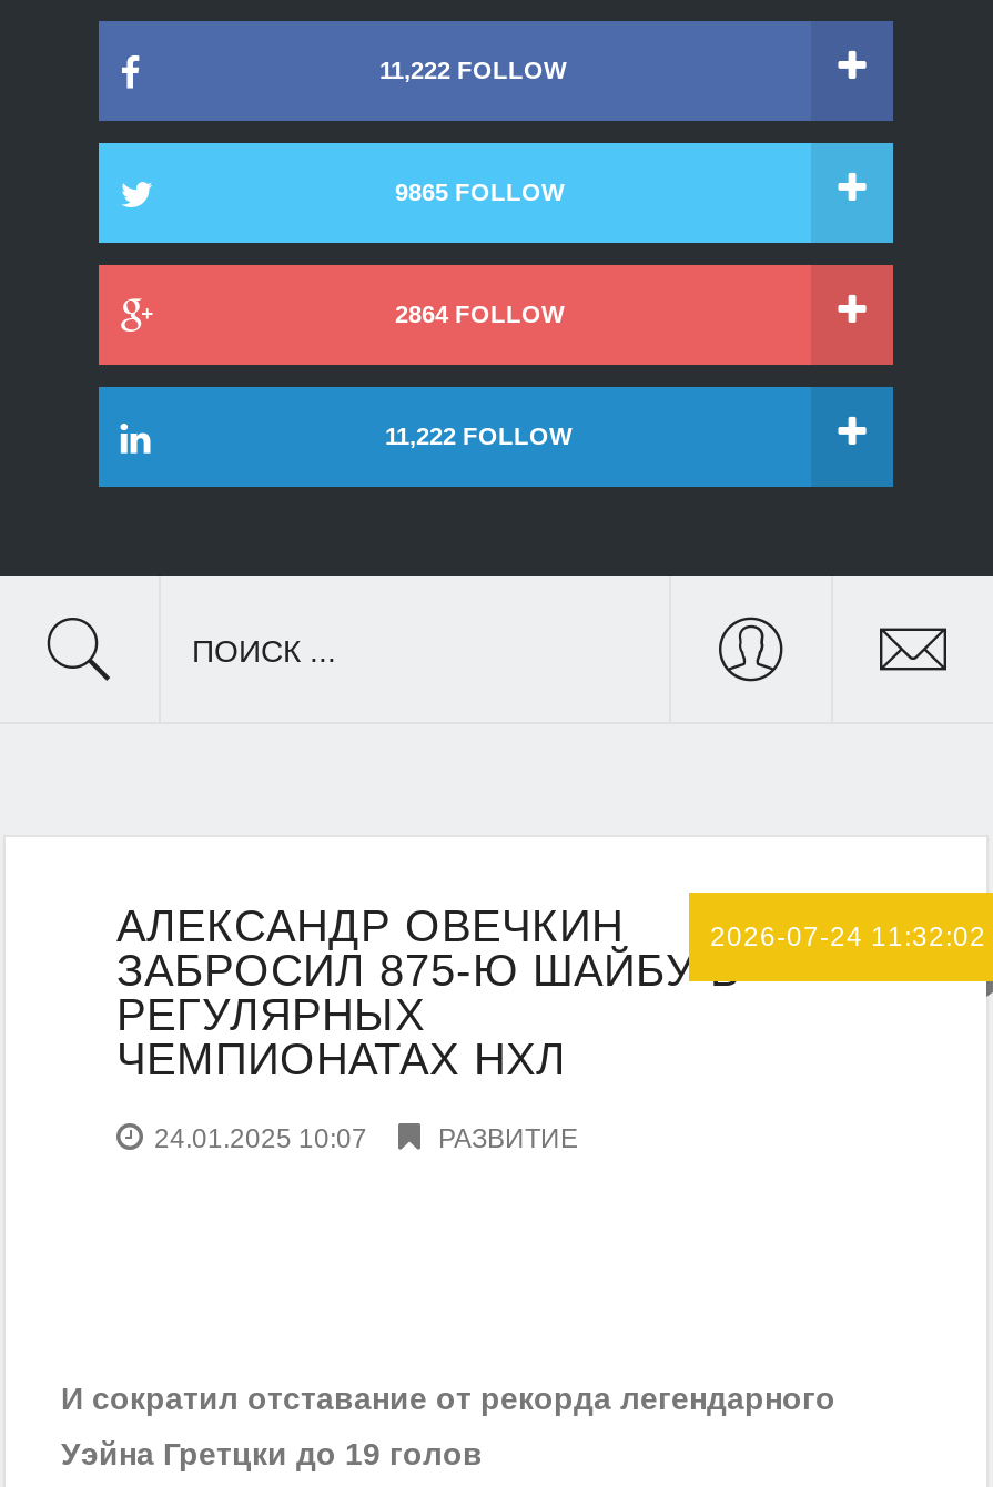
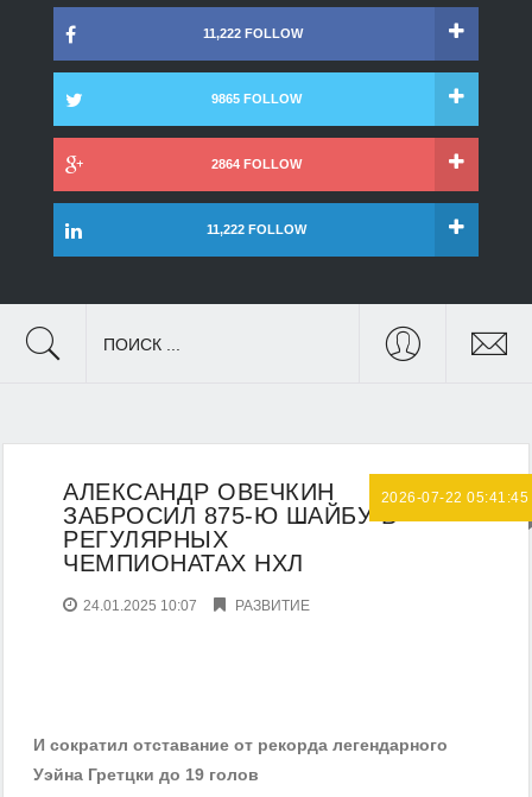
[710,922,986,953] 2026-07-24 11:32:02 -> [381,489,528,506] 2026-07-22 05:41:45

